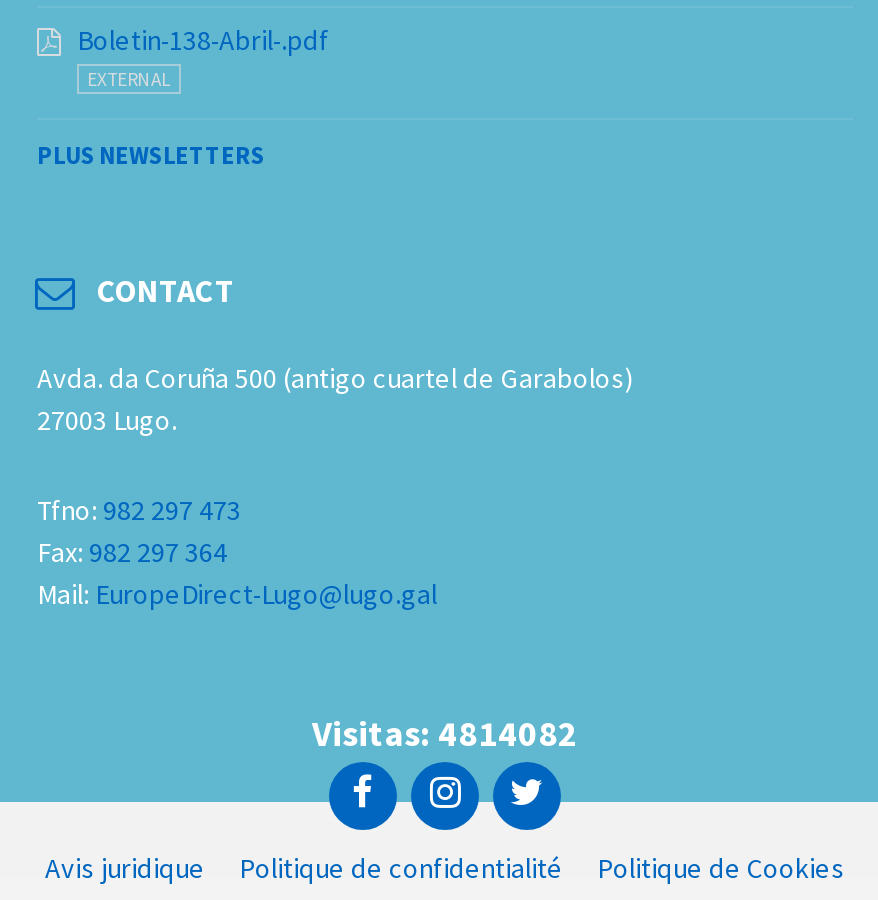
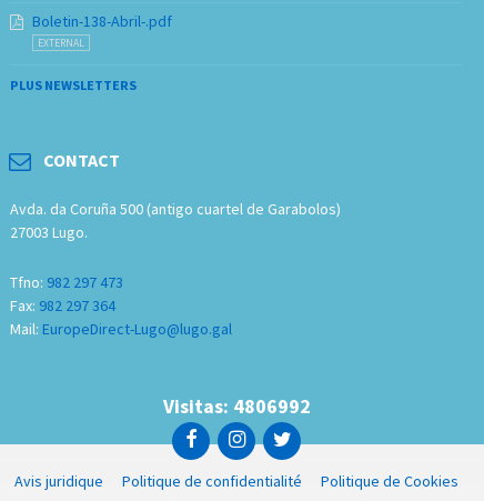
[312,710,578,756] Visitas: 4814082 -> [163,393,310,419] Visitas: 4806992

